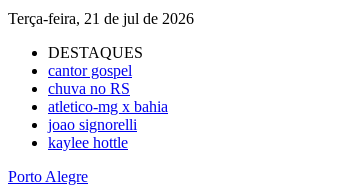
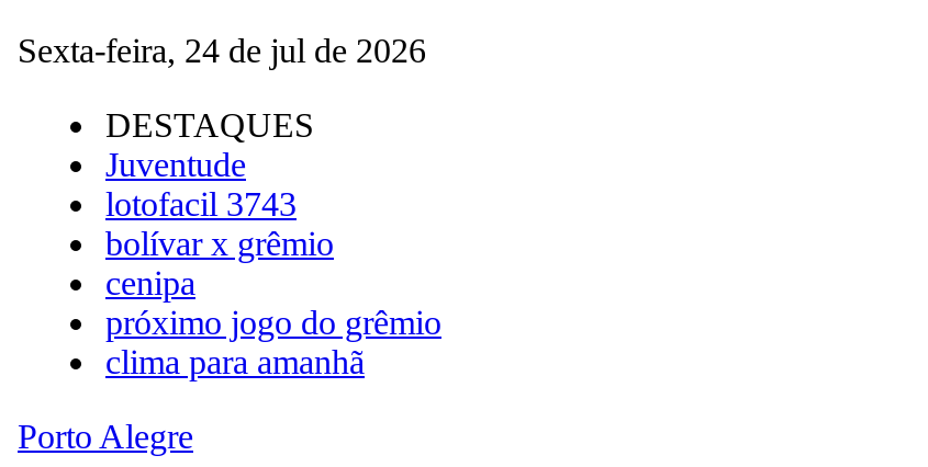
[8,10,194,27] Terça-feira, 21 de jul de 2026 -> [18,32,426,69] Sexta-feira, 24 de jul de 2026
[48,62,168,151] cantor gospel | chuva no RS | atletico-mg x bahia | joao signorelli | kaylee hottle -> [105,146,441,380] Juventude | lotofacil 3743 | bolívar x grêmio | cenipa | próximo jogo do grêmio | clima para amanhã

